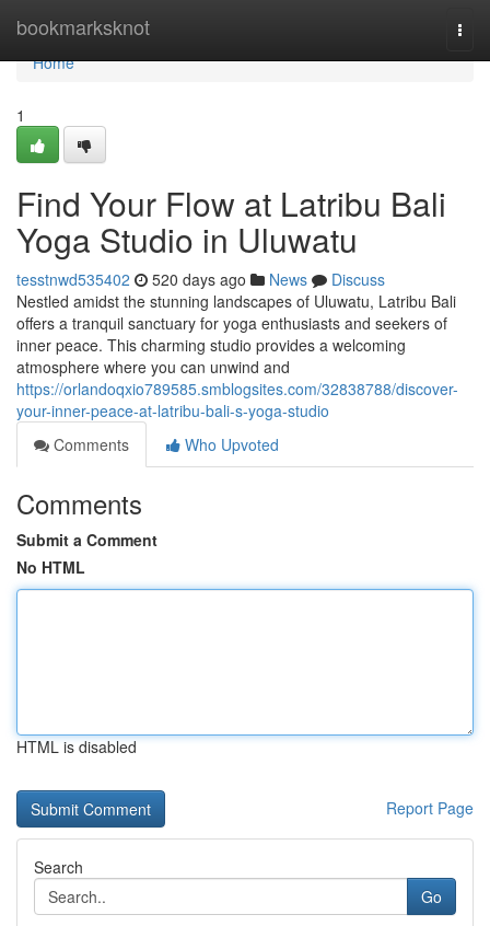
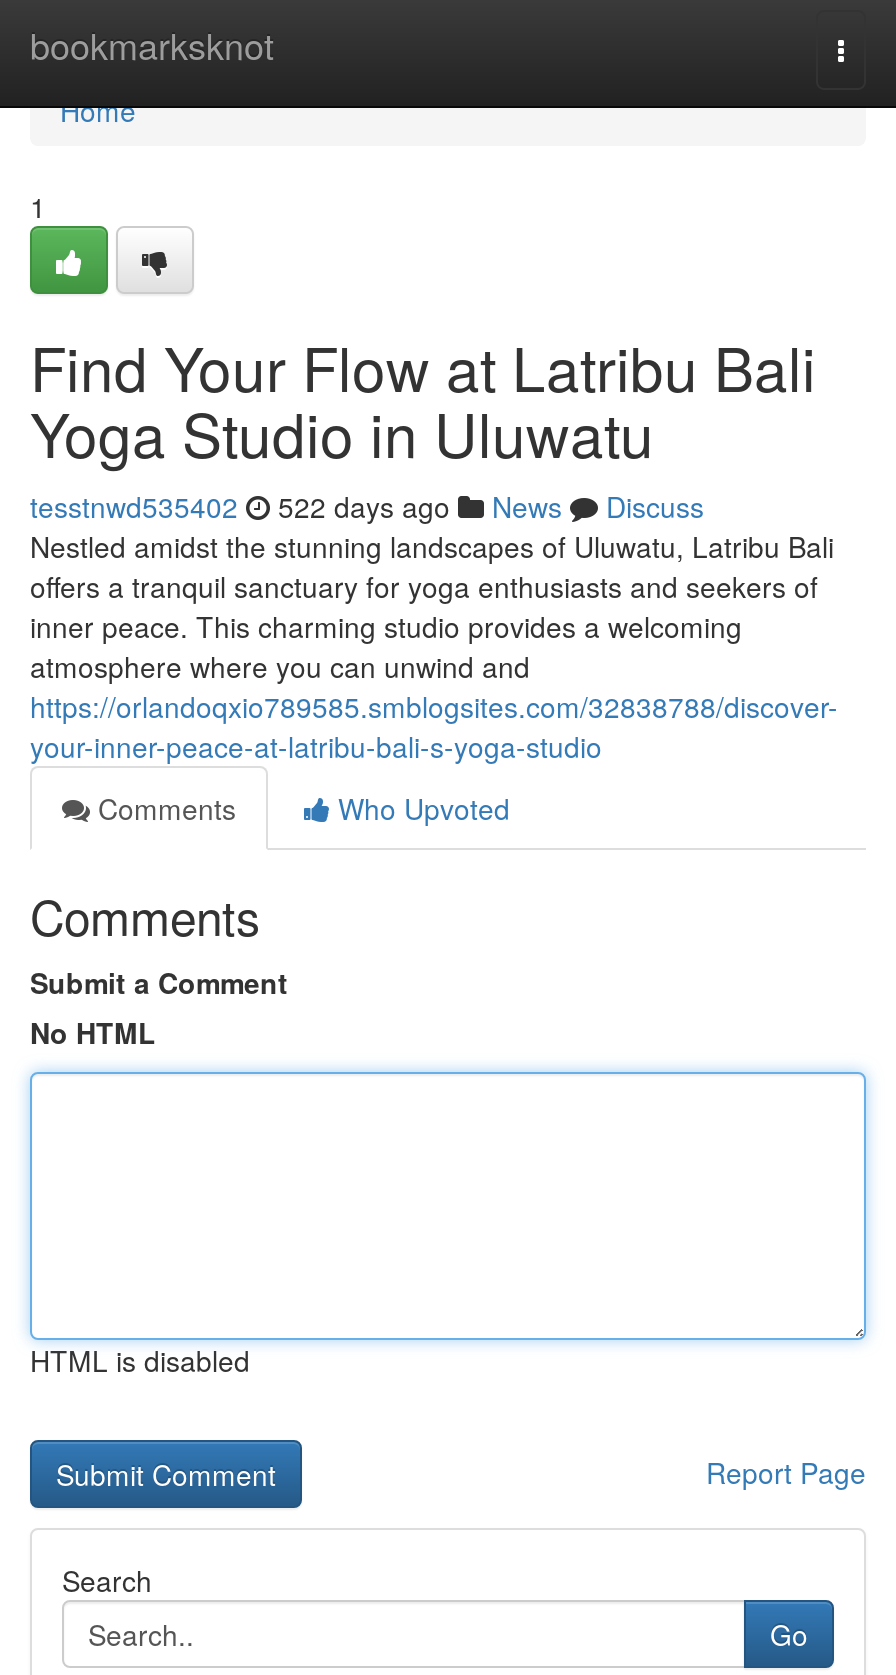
[16,268,385,290] tesstnwd535402 520 days ago News Discuss -> [30,486,704,526] tesstnwd535402 522 days ago News Discuss

